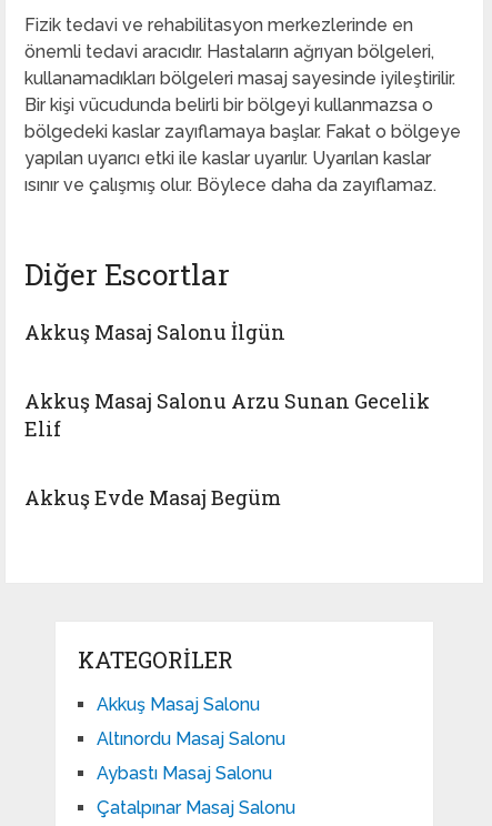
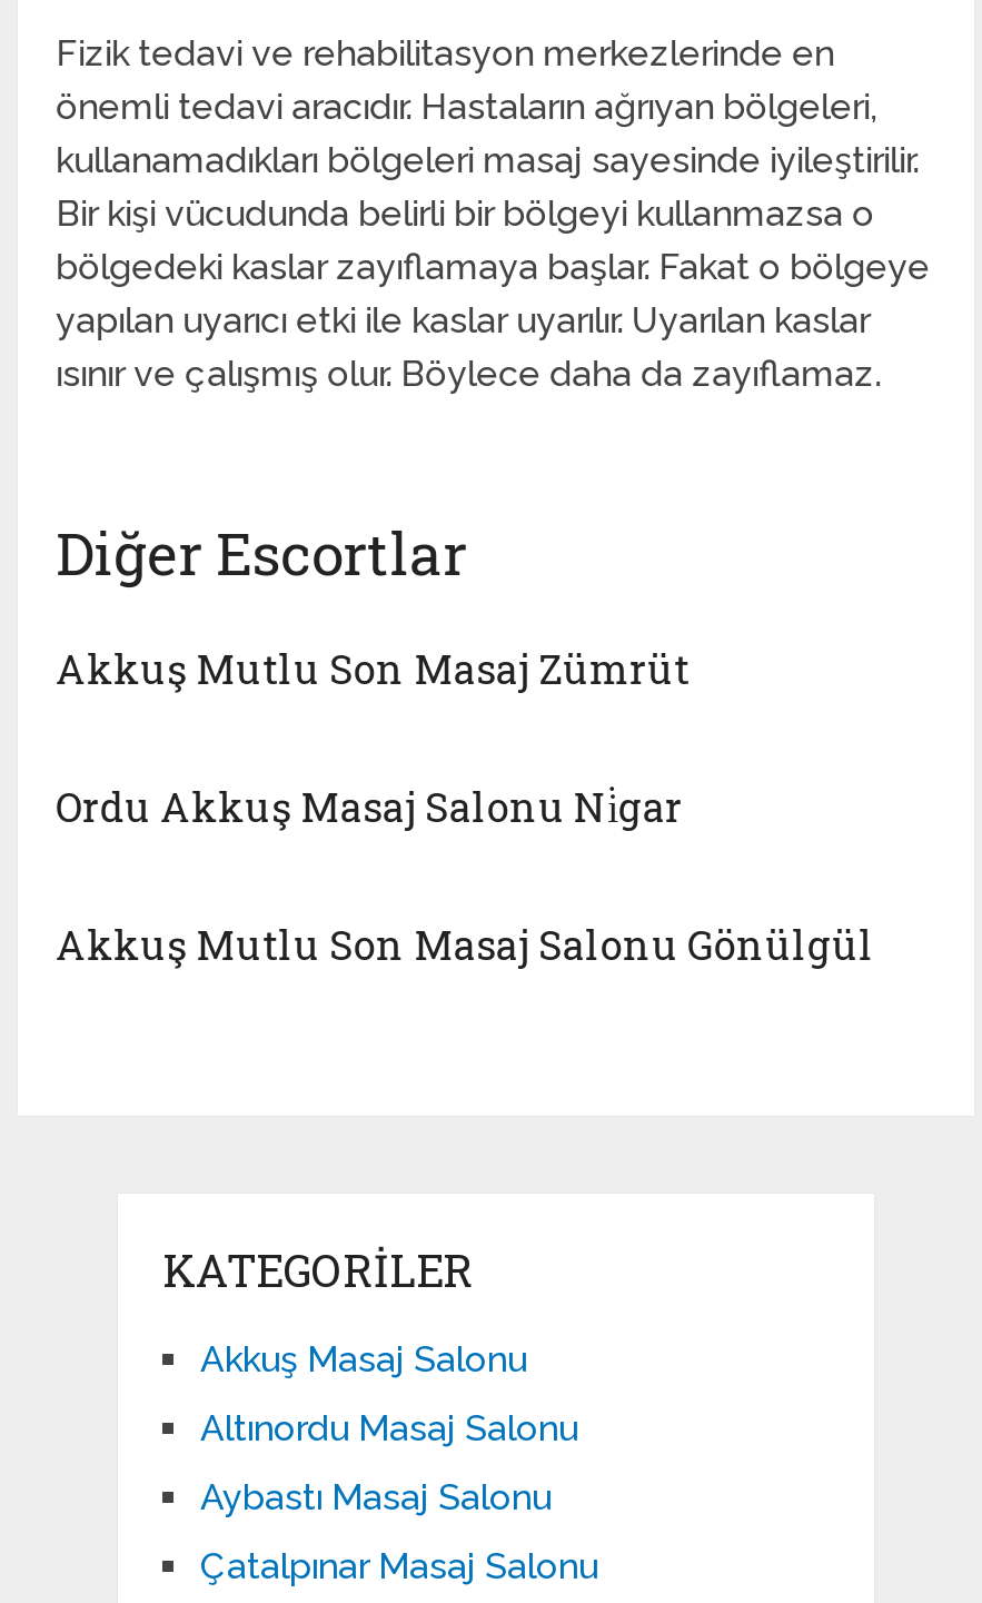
[25,319,286,345] Akkuş Masaj Salonu İlgün -> [56,642,690,695] Akkuş Mutlu Son Masaj Zümrüt
[25,387,430,442] Akkuş Masaj Salonu Arzu Sunan Gecelik | Elif -> [56,780,683,833] Ordu Akkuş Masaj Salonu Ni̇gar
[25,484,281,511] Akkuş Evde Masaj Begüm -> [56,918,874,971] Akkuş Mutlu Son Masaj Salonu Gönülgül

